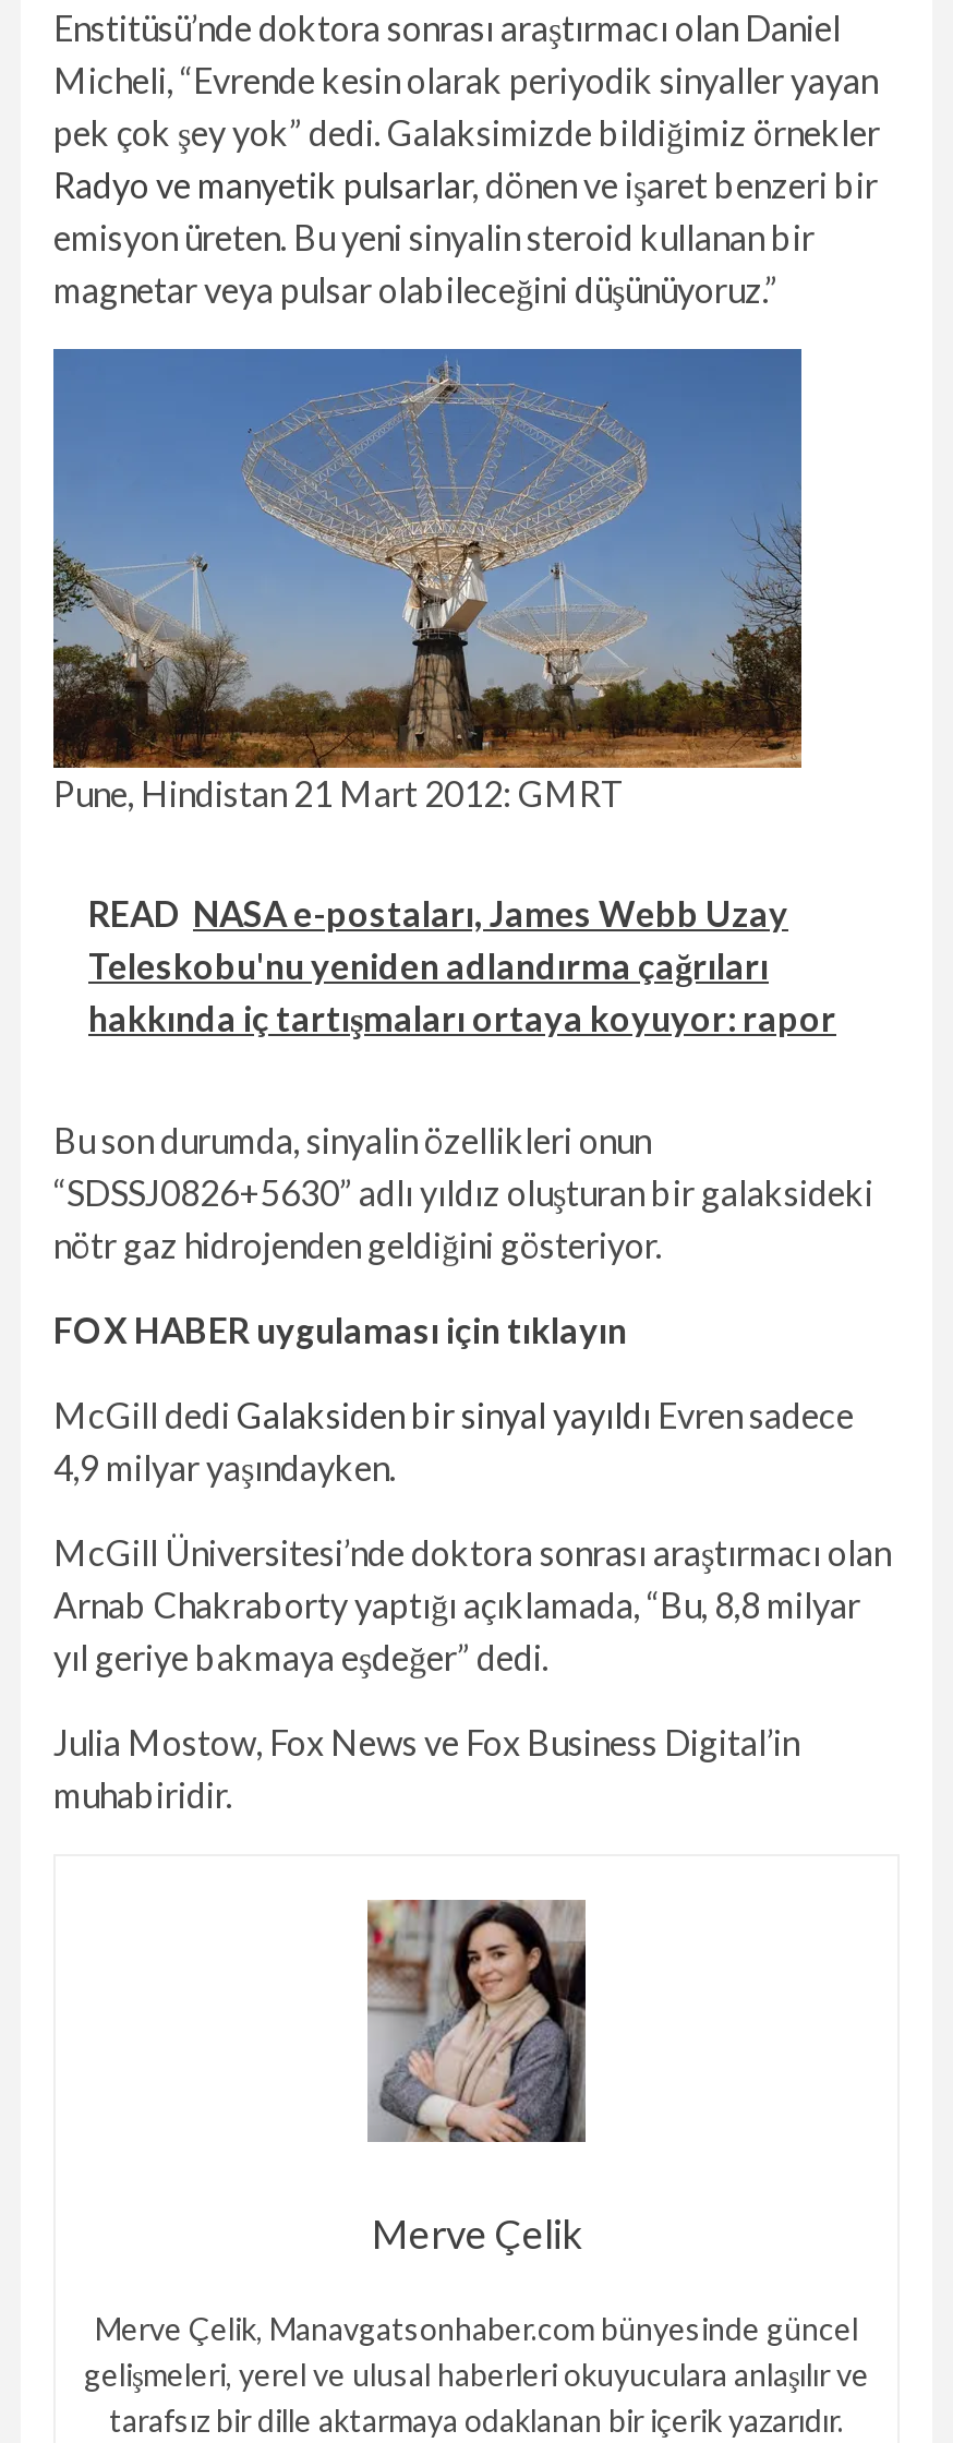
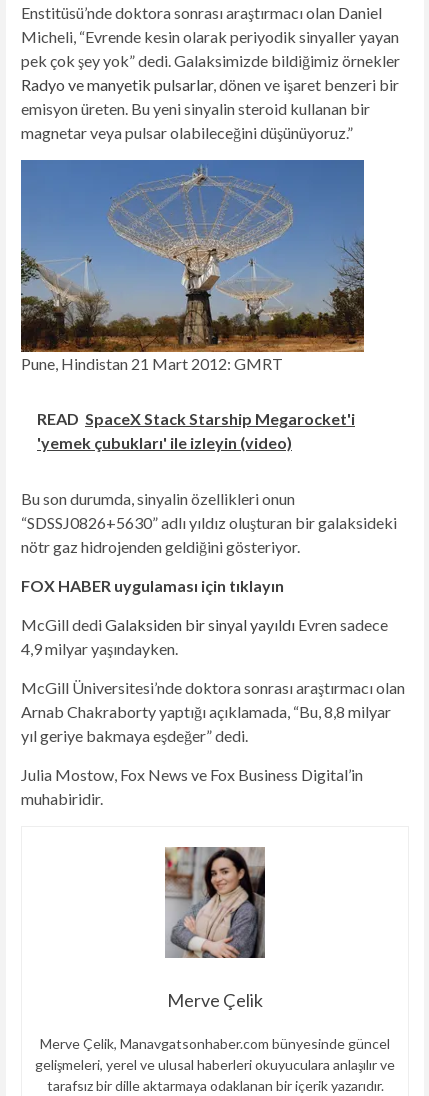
[88,893,836,1039] READ NASA e-postaları, James Webb Uzay | Teleskobu'nu yeniden adlandırma çağrıları | hakkında iç tartışmaları ortaya koyuyor: rapor -> [37,409,355,452] READ SpaceX Stack Starship Megarocket'i | 'yemek çubukları' ile izleyin (video)

